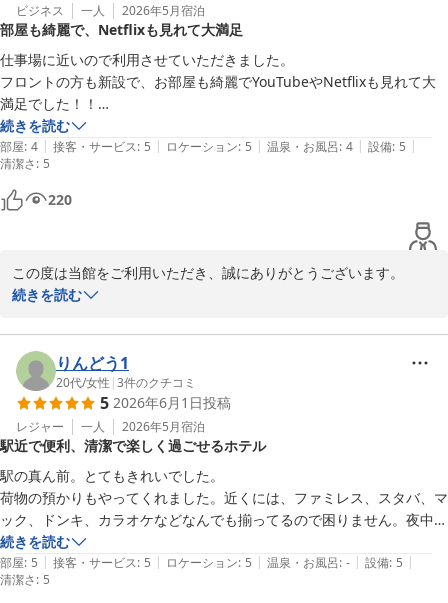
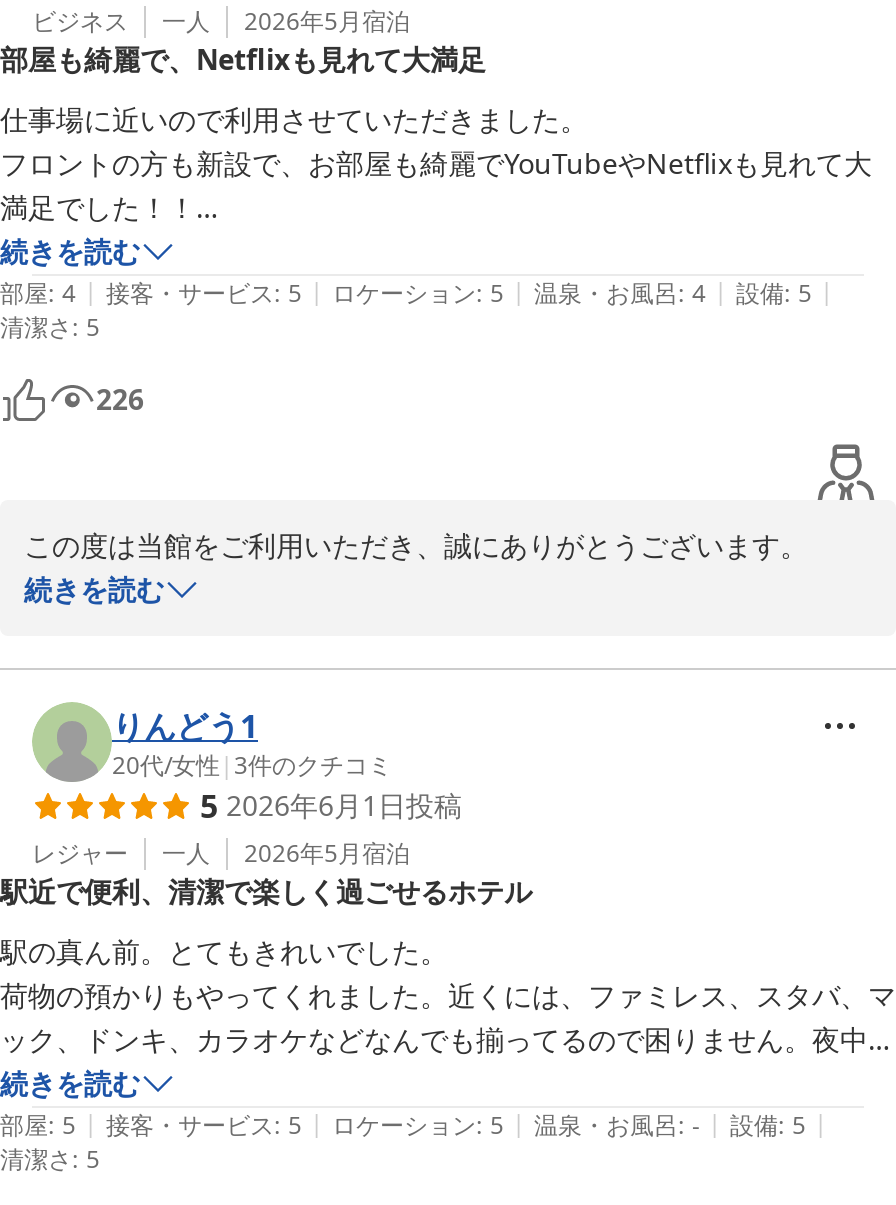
[48,190,72,209] 220 -> [96,380,144,418] 226

